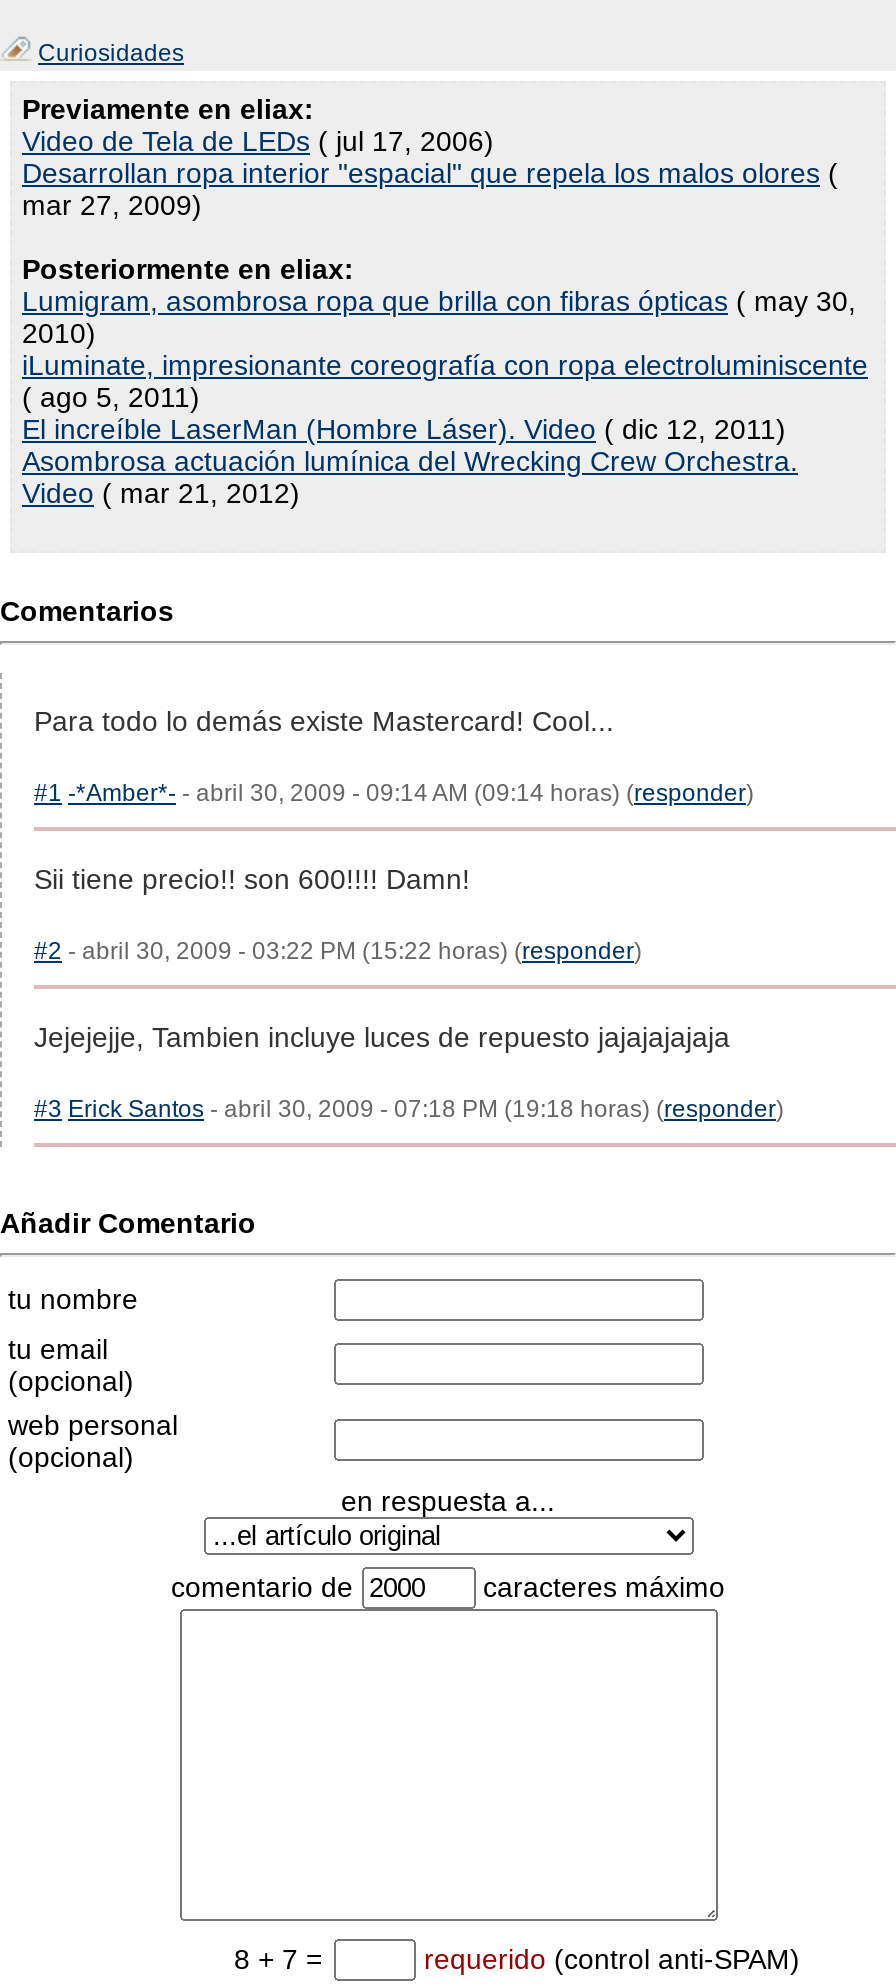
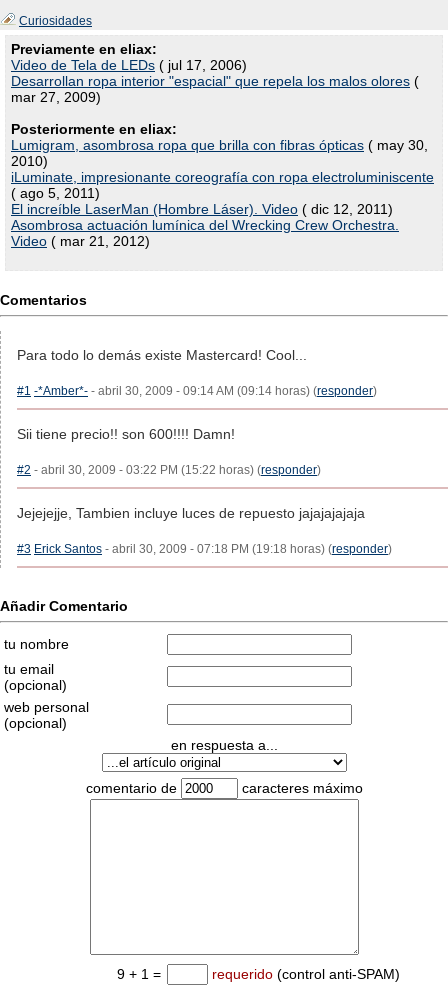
[234,1943,322,1975] 8 + 7 = -> [117,966,161,982] 9 + 1 =

